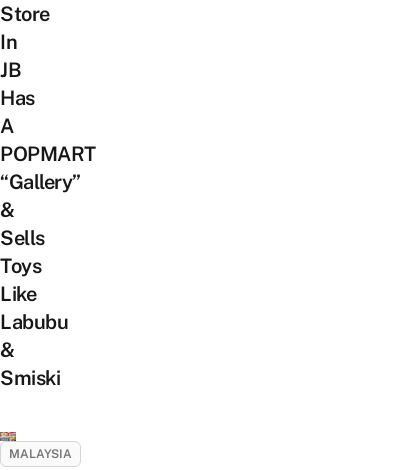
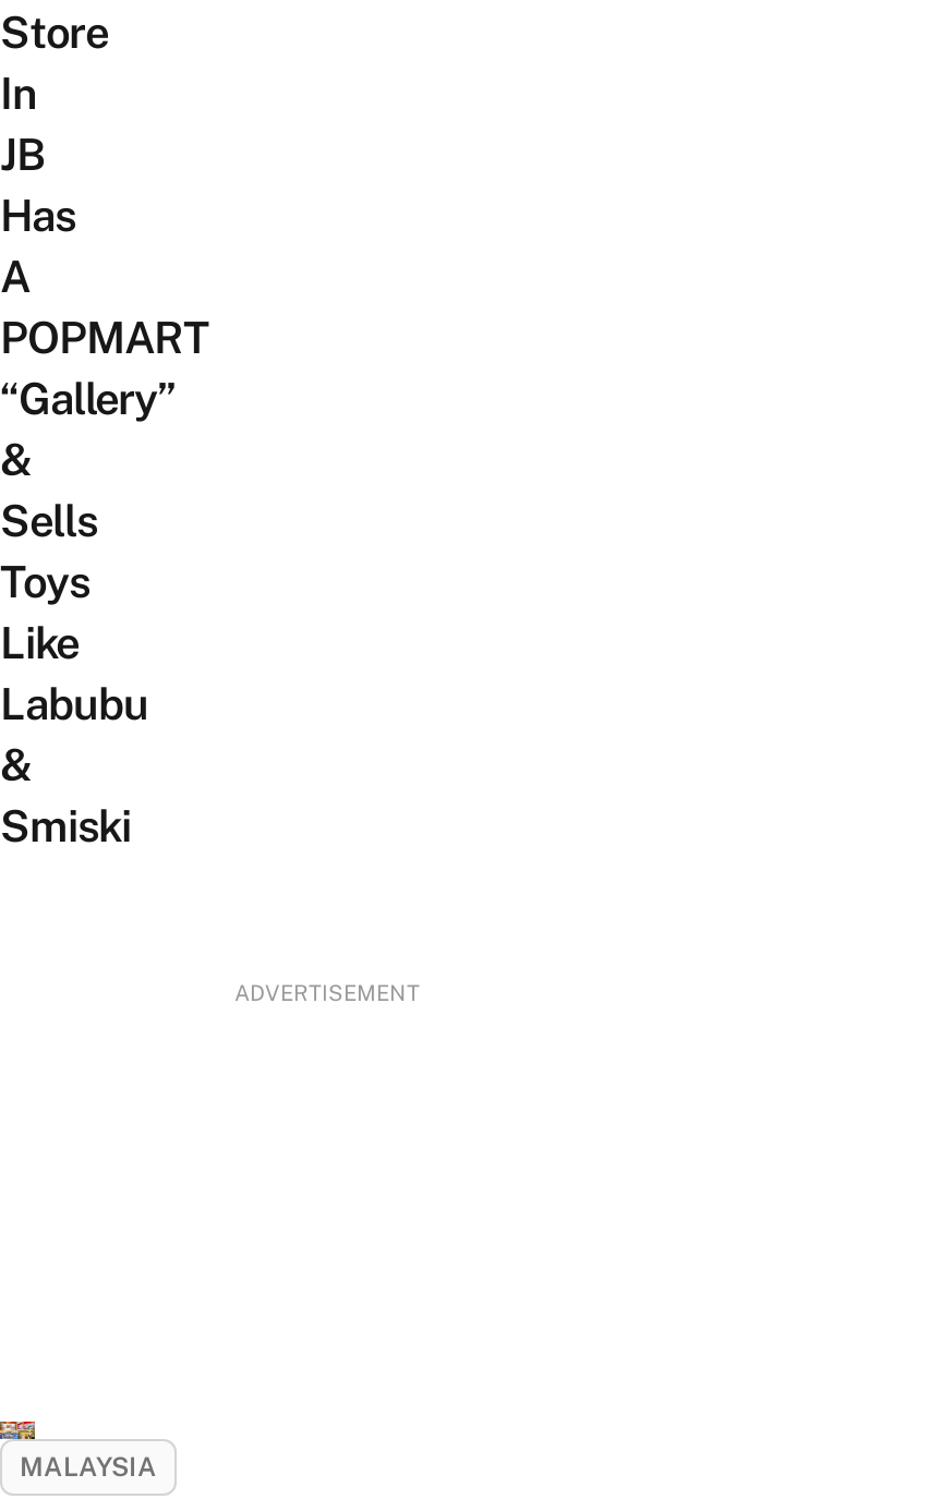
none -> [234,978,420,1004] ADVERTISEMENT

